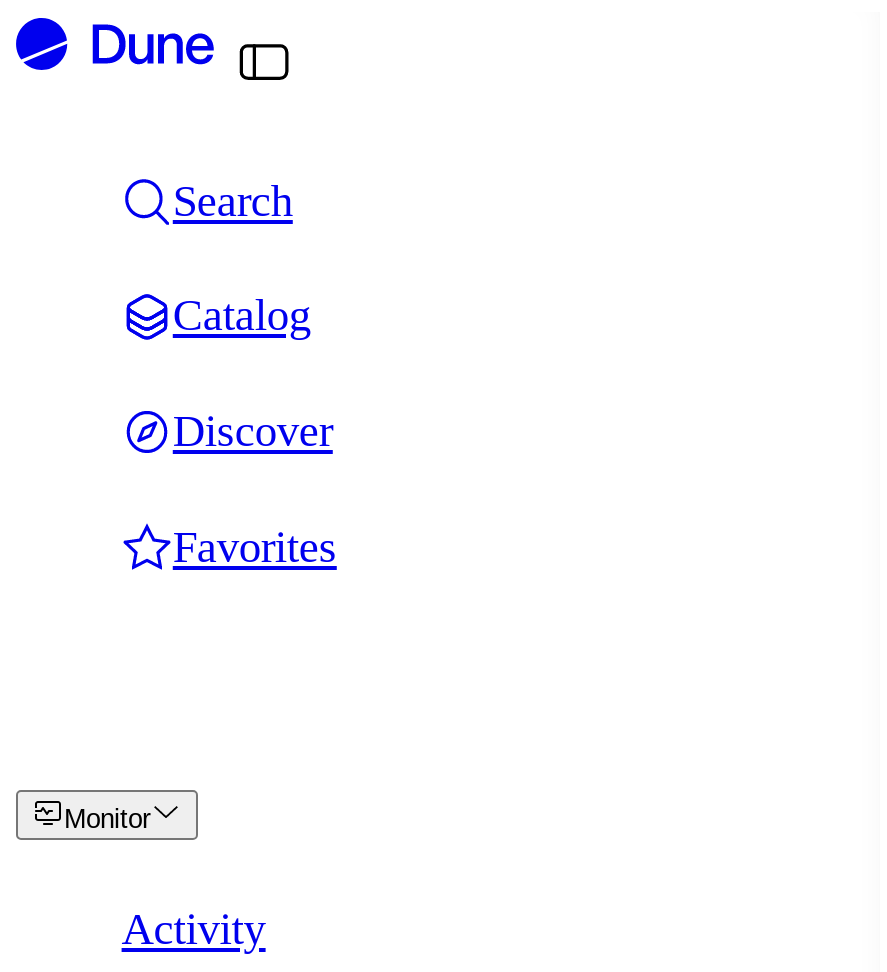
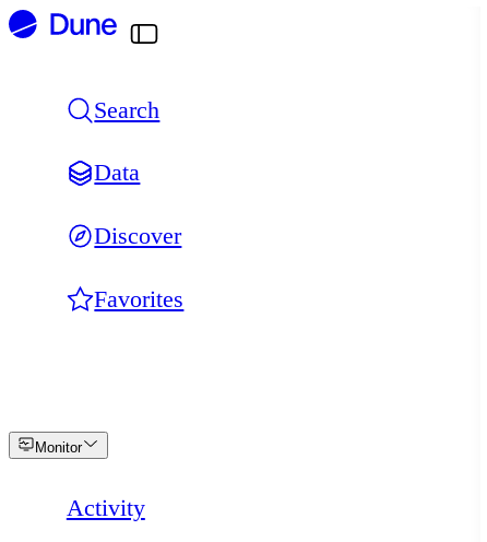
[173,291,311,341] Catalog -> [94,159,140,186] Data

